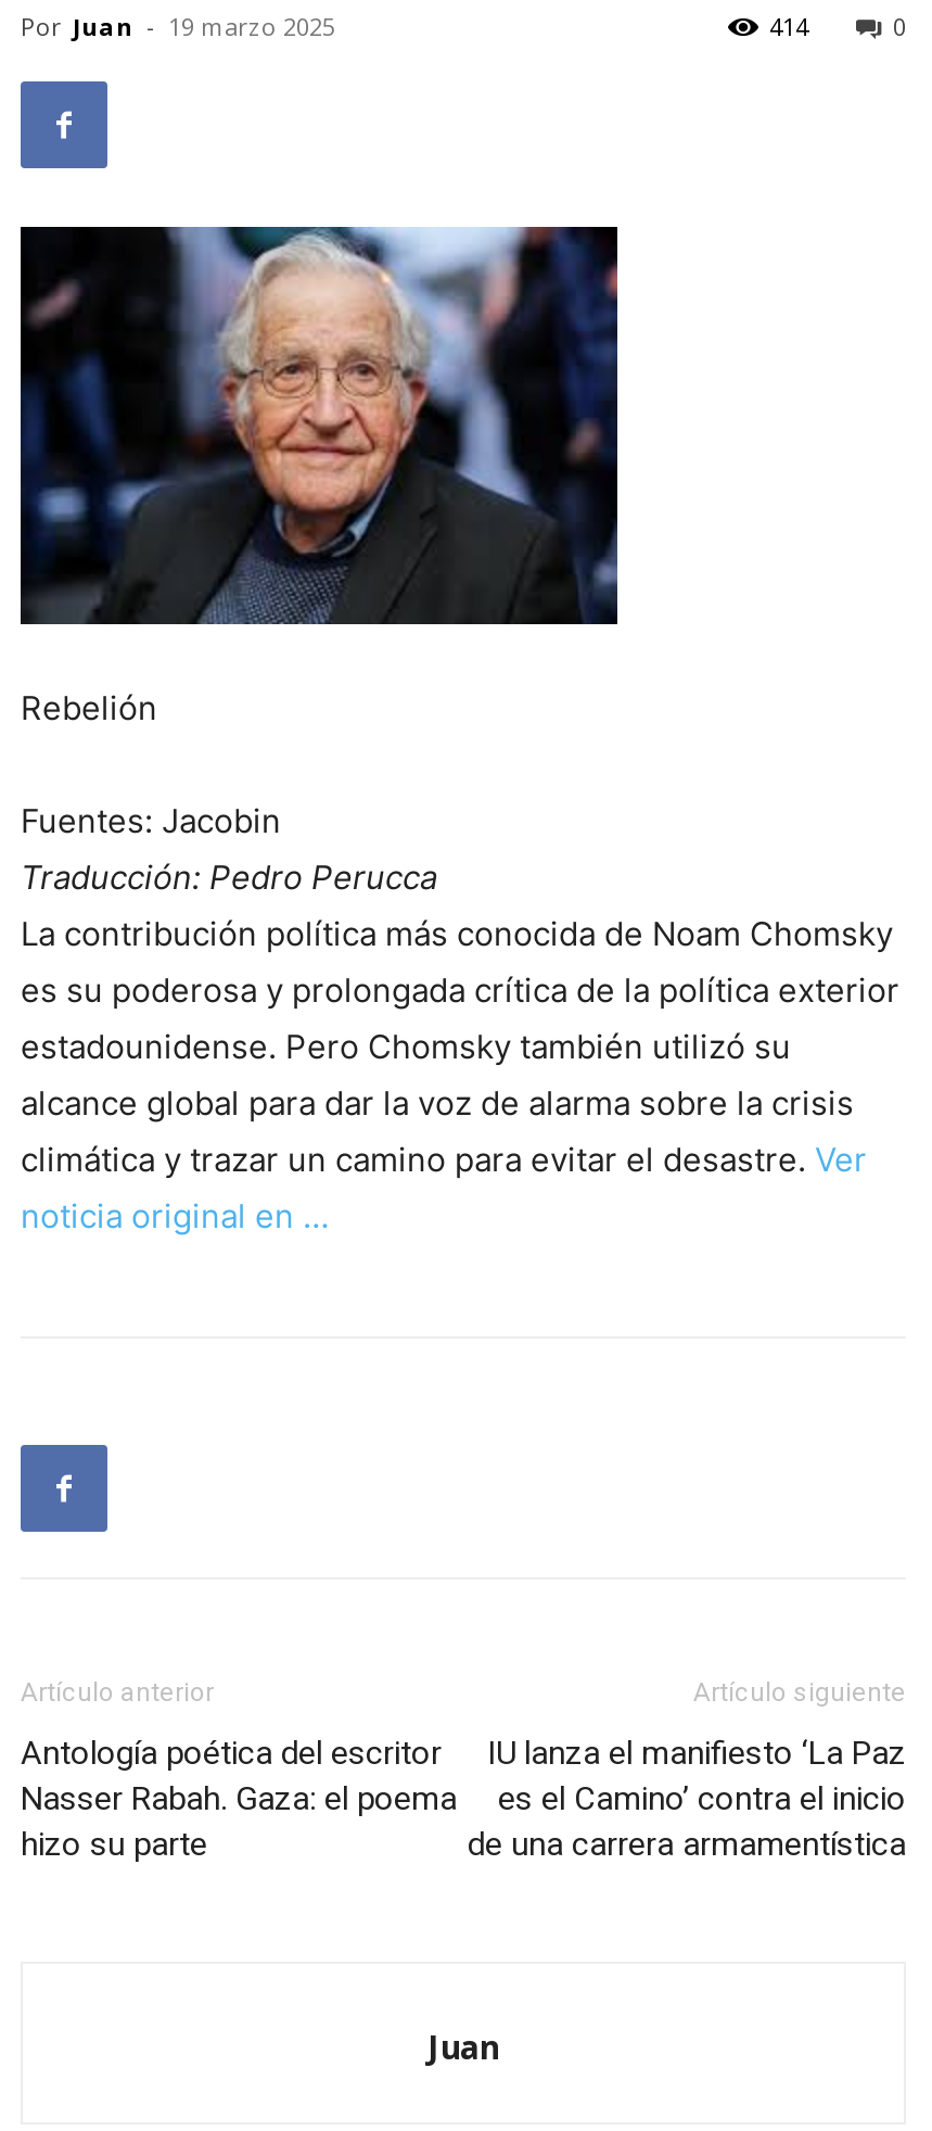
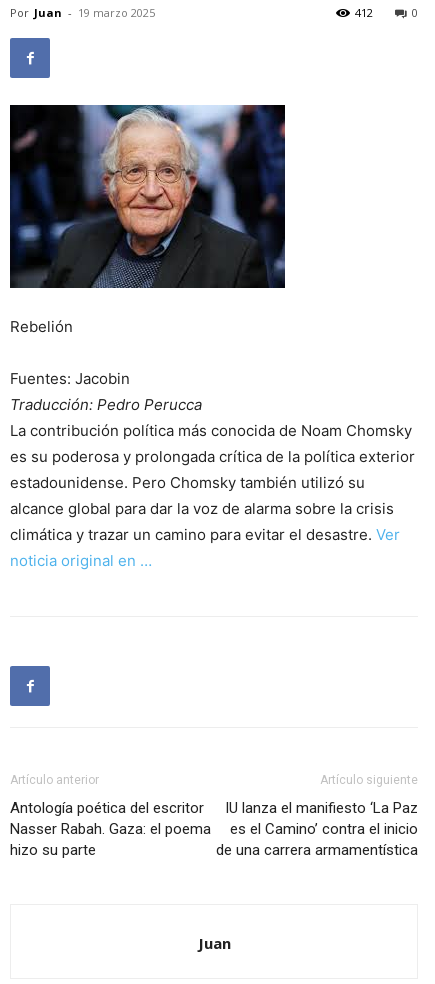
[769,11,808,43] 414 -> [355,5,373,20] 412

